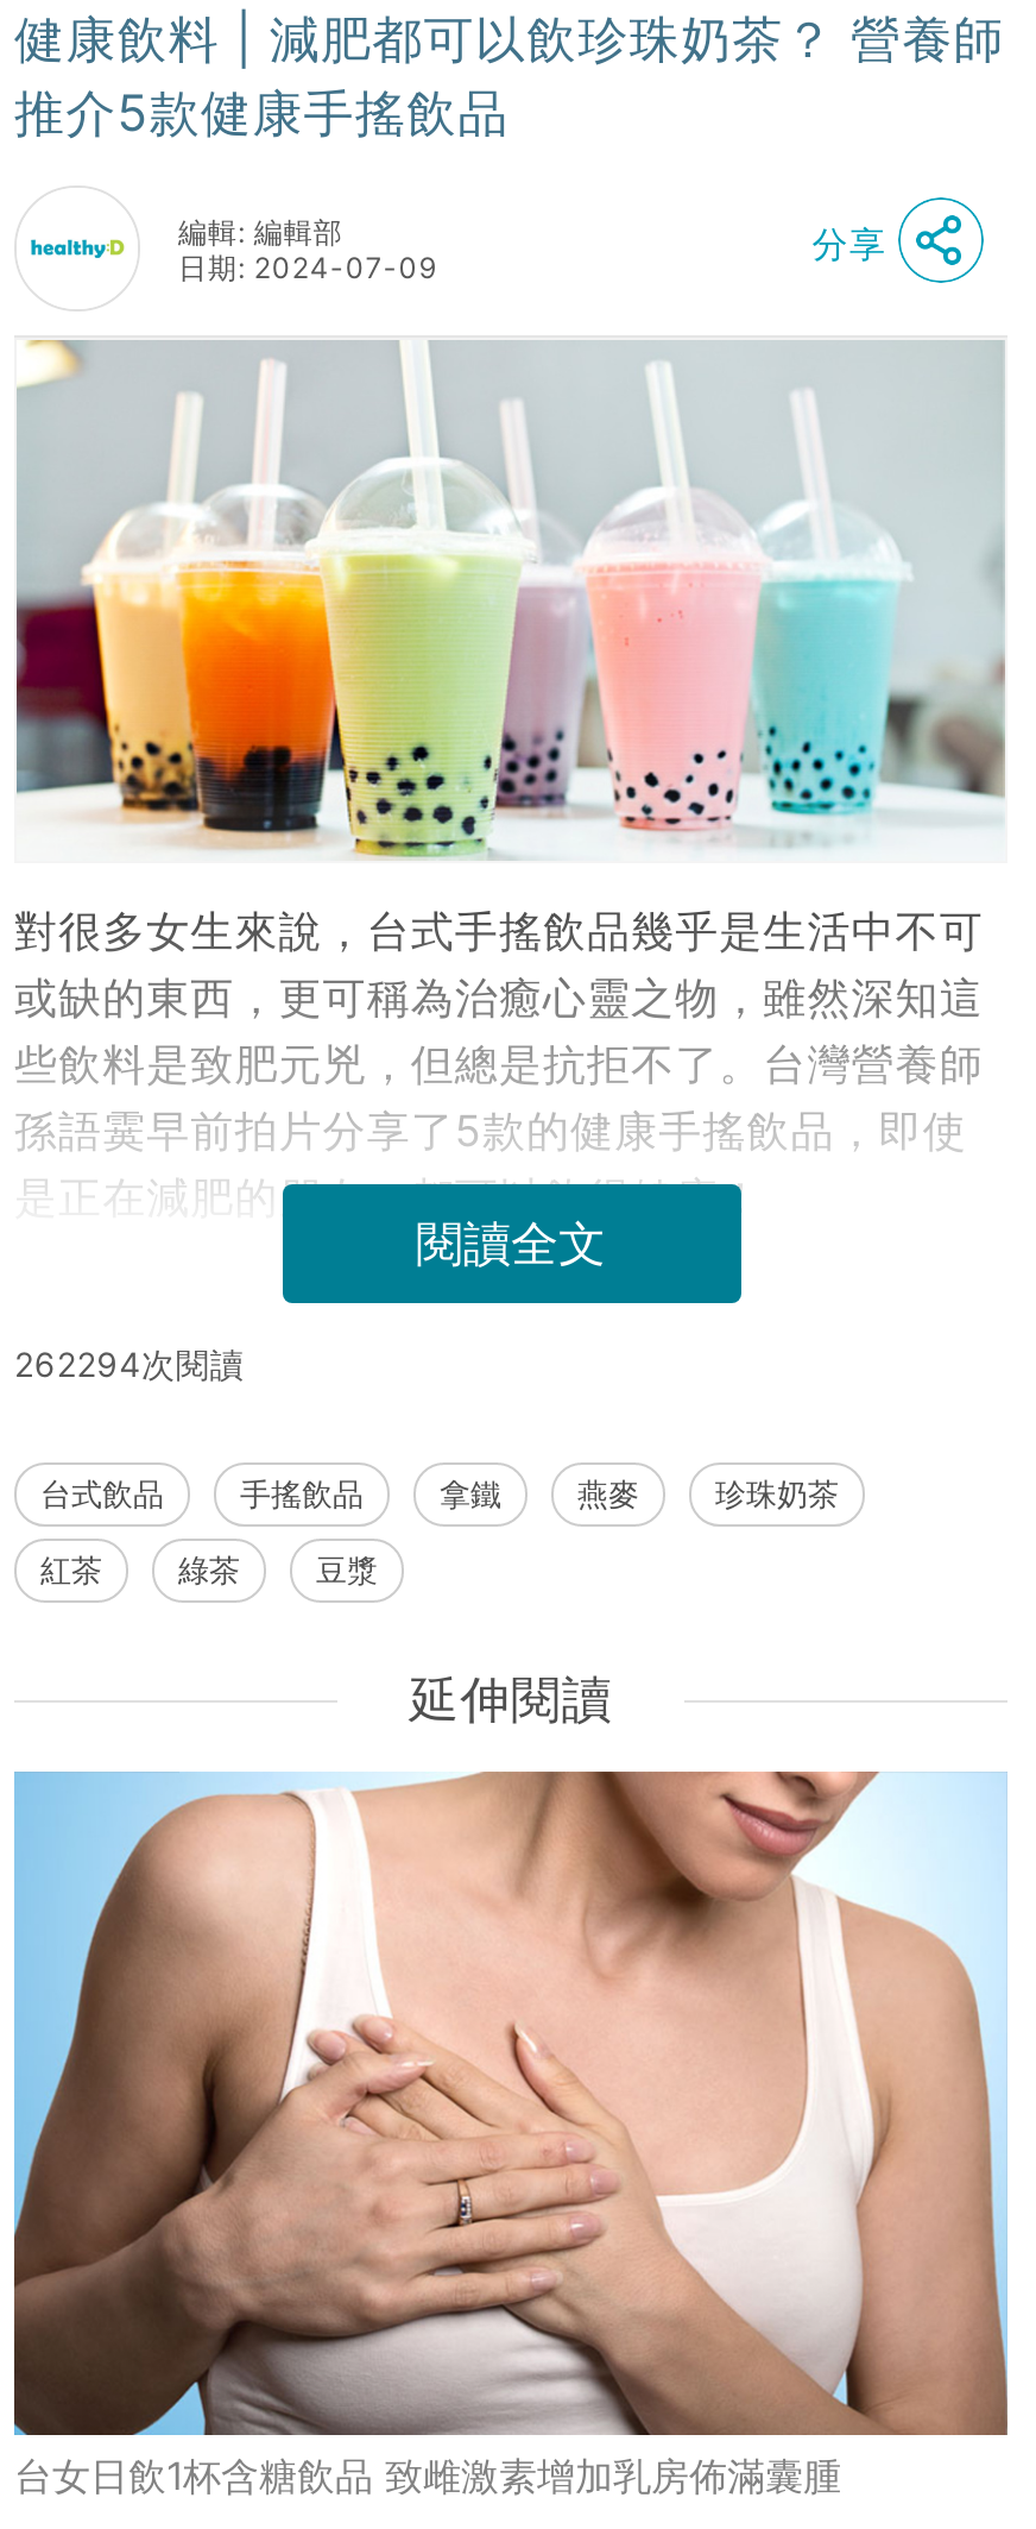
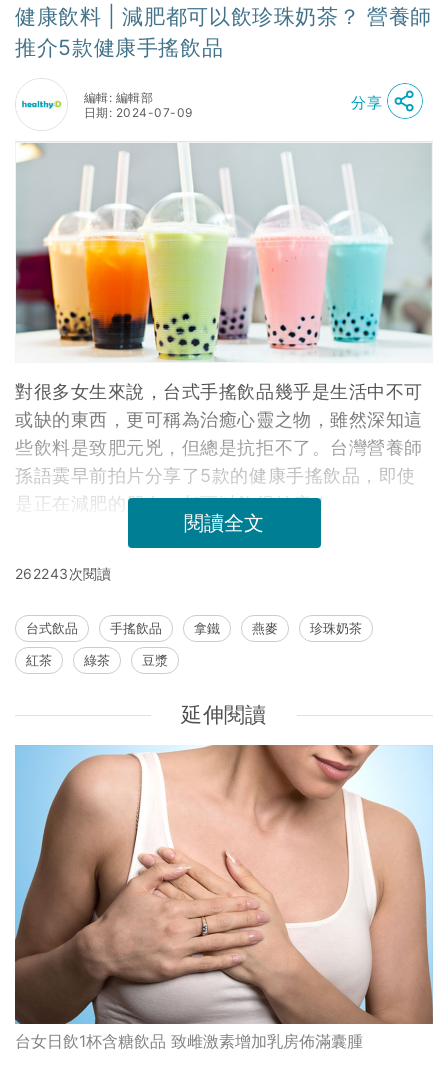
[14,1344,244,1384] 262294次閱讀 -> [15,565,112,582] 262243次閱讀

